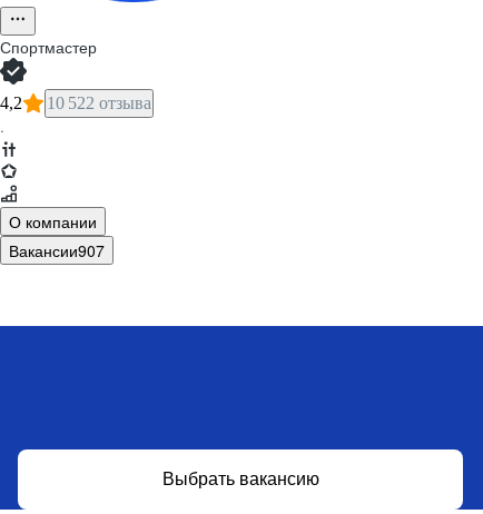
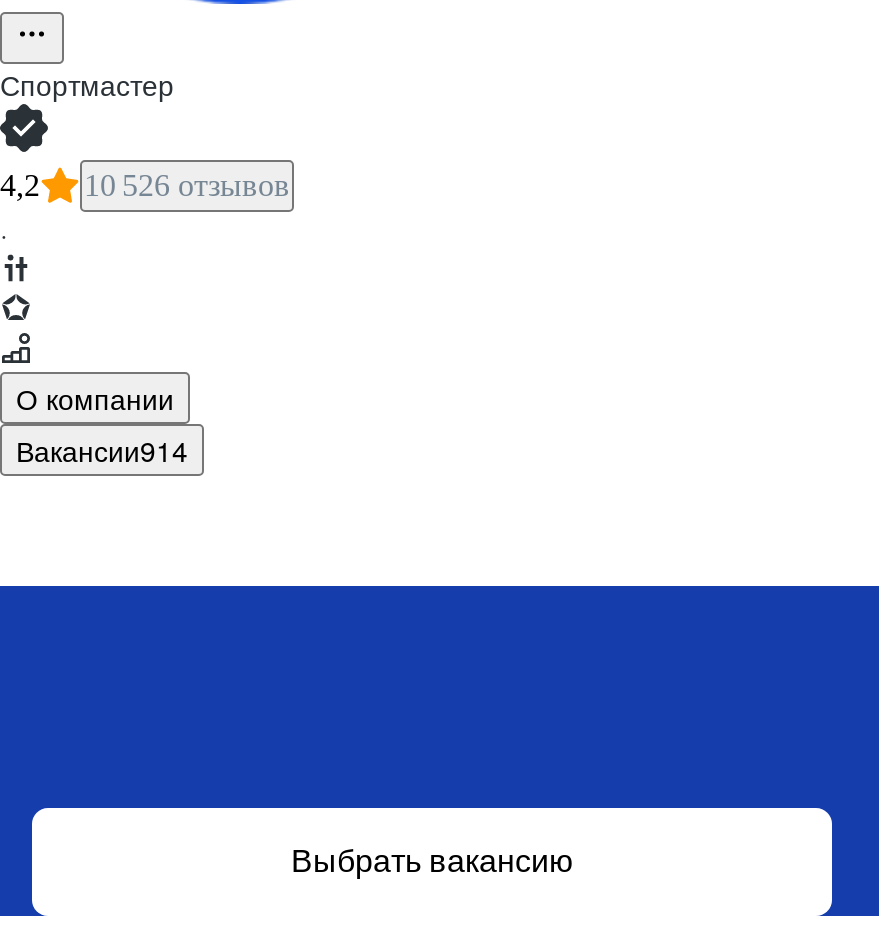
[0,93,151,112] 4,2 10 522 отзыва -> [0,168,290,202] 4,2 10 526 отзывов
[9,239,105,261] Вакансии907 -> [16,430,188,470] Вакансии914

